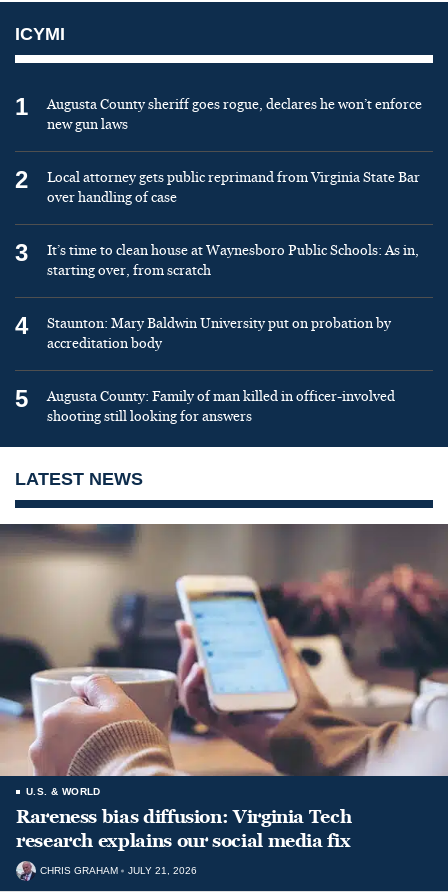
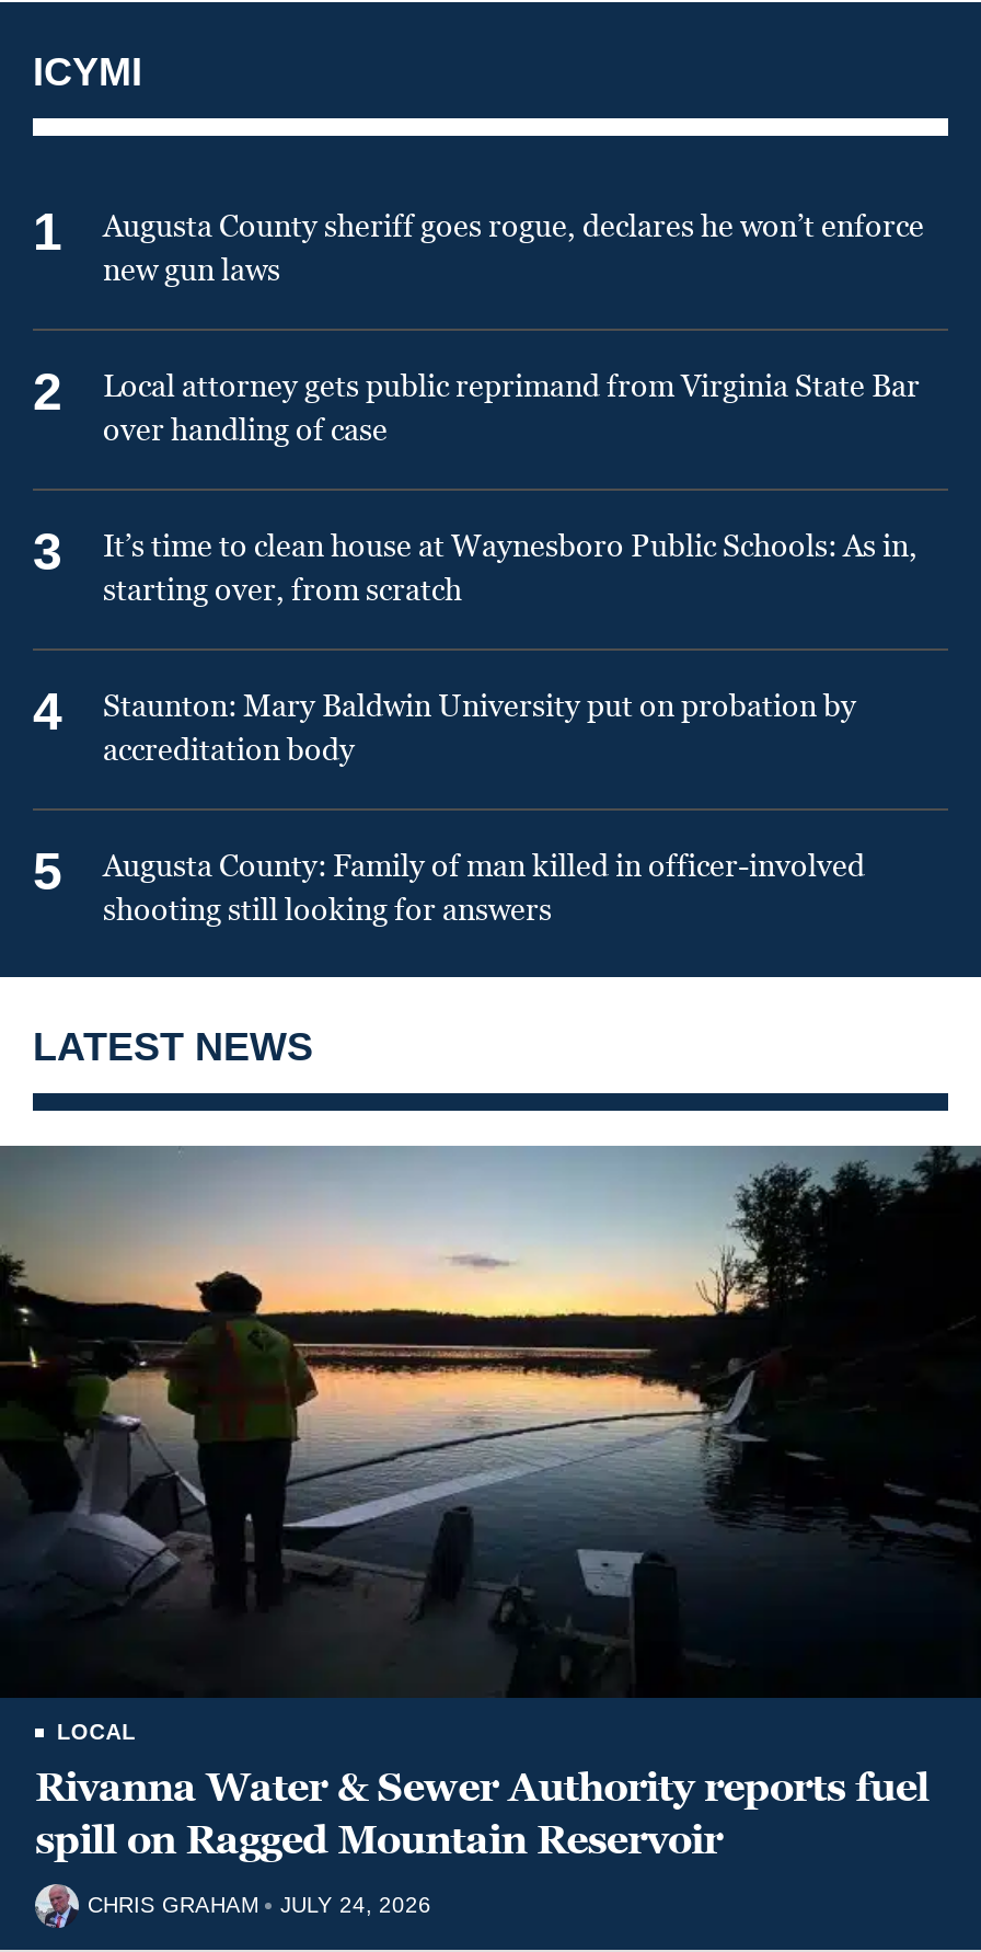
[3,524,445,853] [image] | U.S. & WORLD | Rareness bias diffusion: Virginia Tech | research explains our social media fix -> [7,1146,974,1866] [image] | LOCAL | Rivanna Water & Sewer Authority reports fuel | spill on Ragged Mountain Reservoir
[40,865,197,876] CHRIS GRAHAM JULY 21, 2026 -> [88,1892,431,1917] CHRIS GRAHAM JULY 24, 2026

